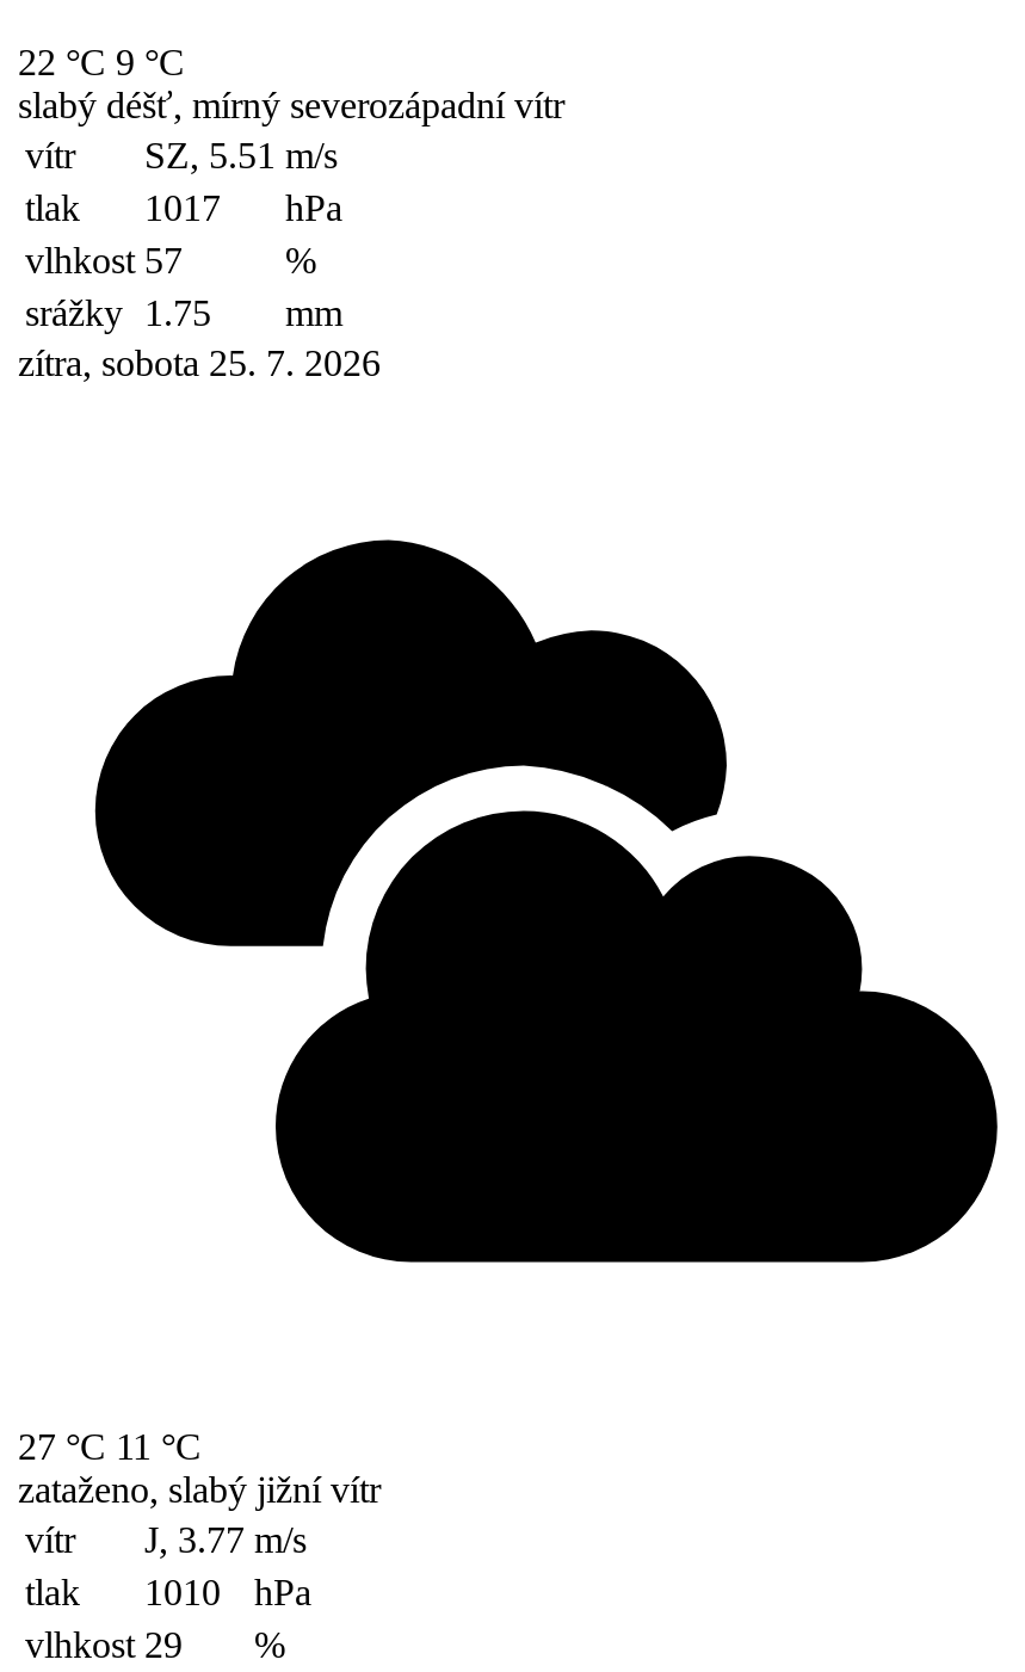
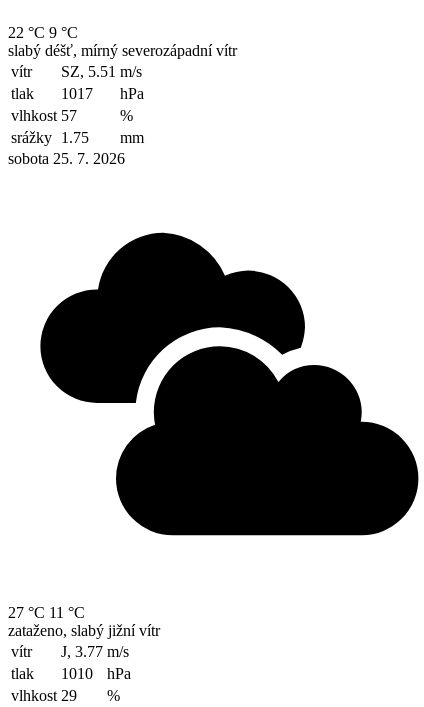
[18,342,381,383] zítra, sobota 25. 7. 2026 -> [8,150,125,167] sobota 25. 7. 2026

